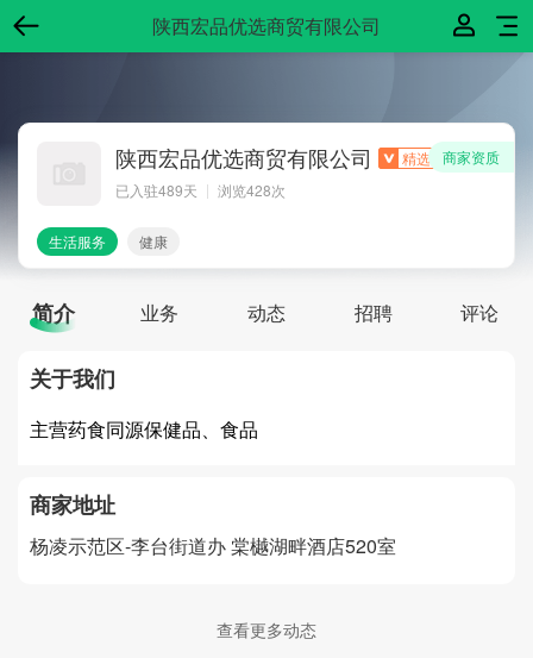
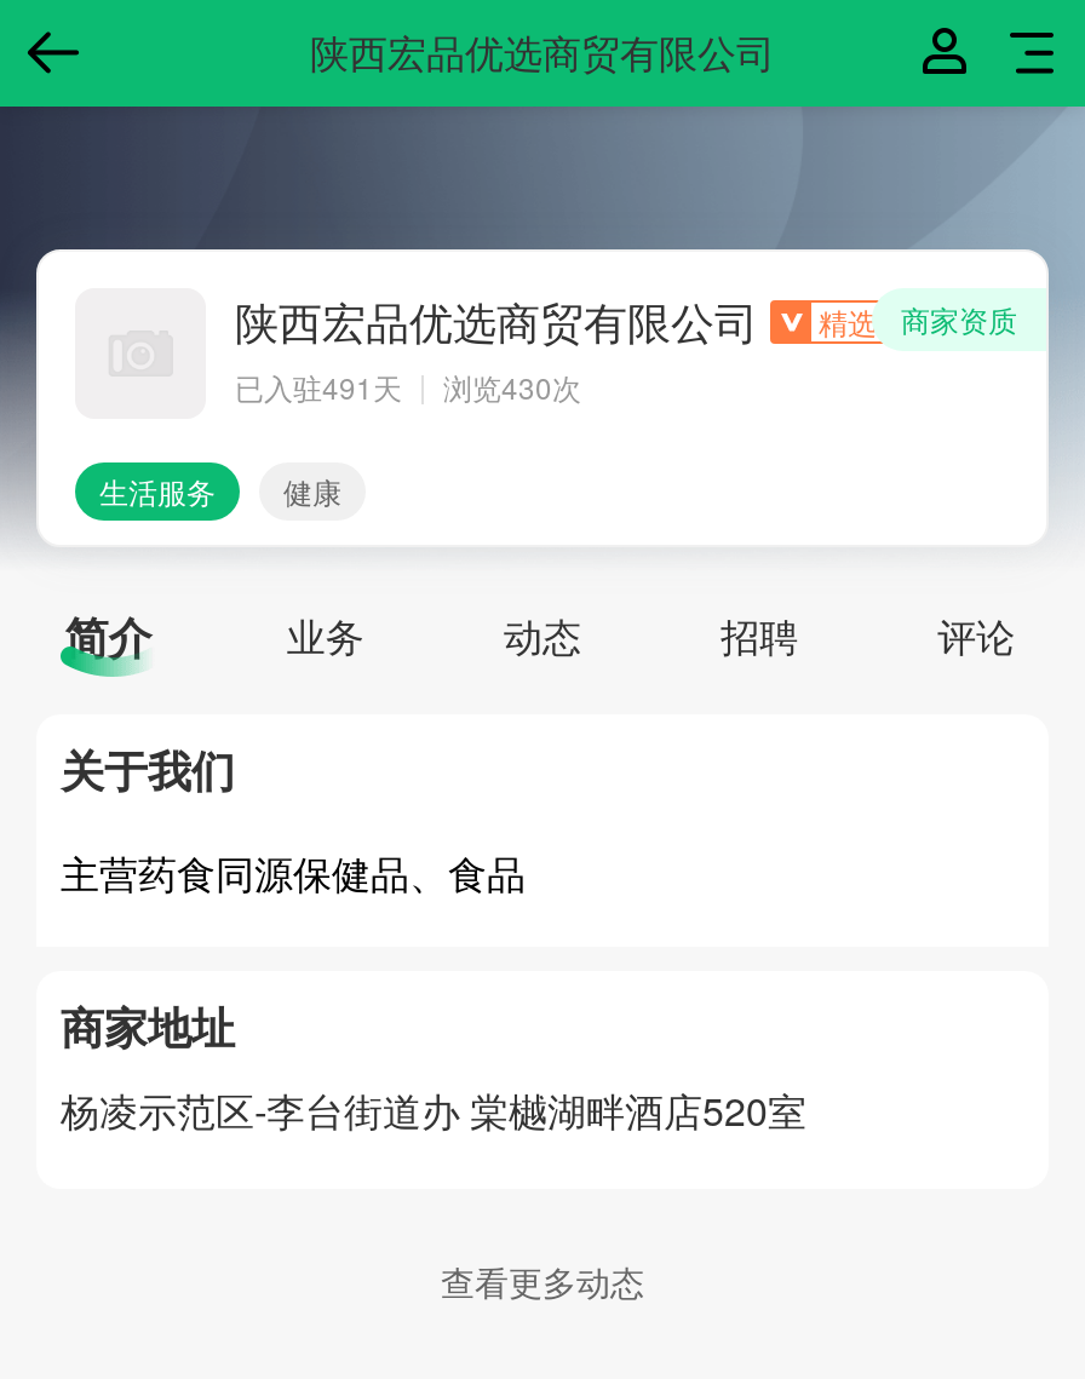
[115,180,197,200] 已入驻489天 -> [235,366,402,407] 已入驻491天
[218,180,286,200] 浏览428次 -> [443,366,581,407] 浏览430次

